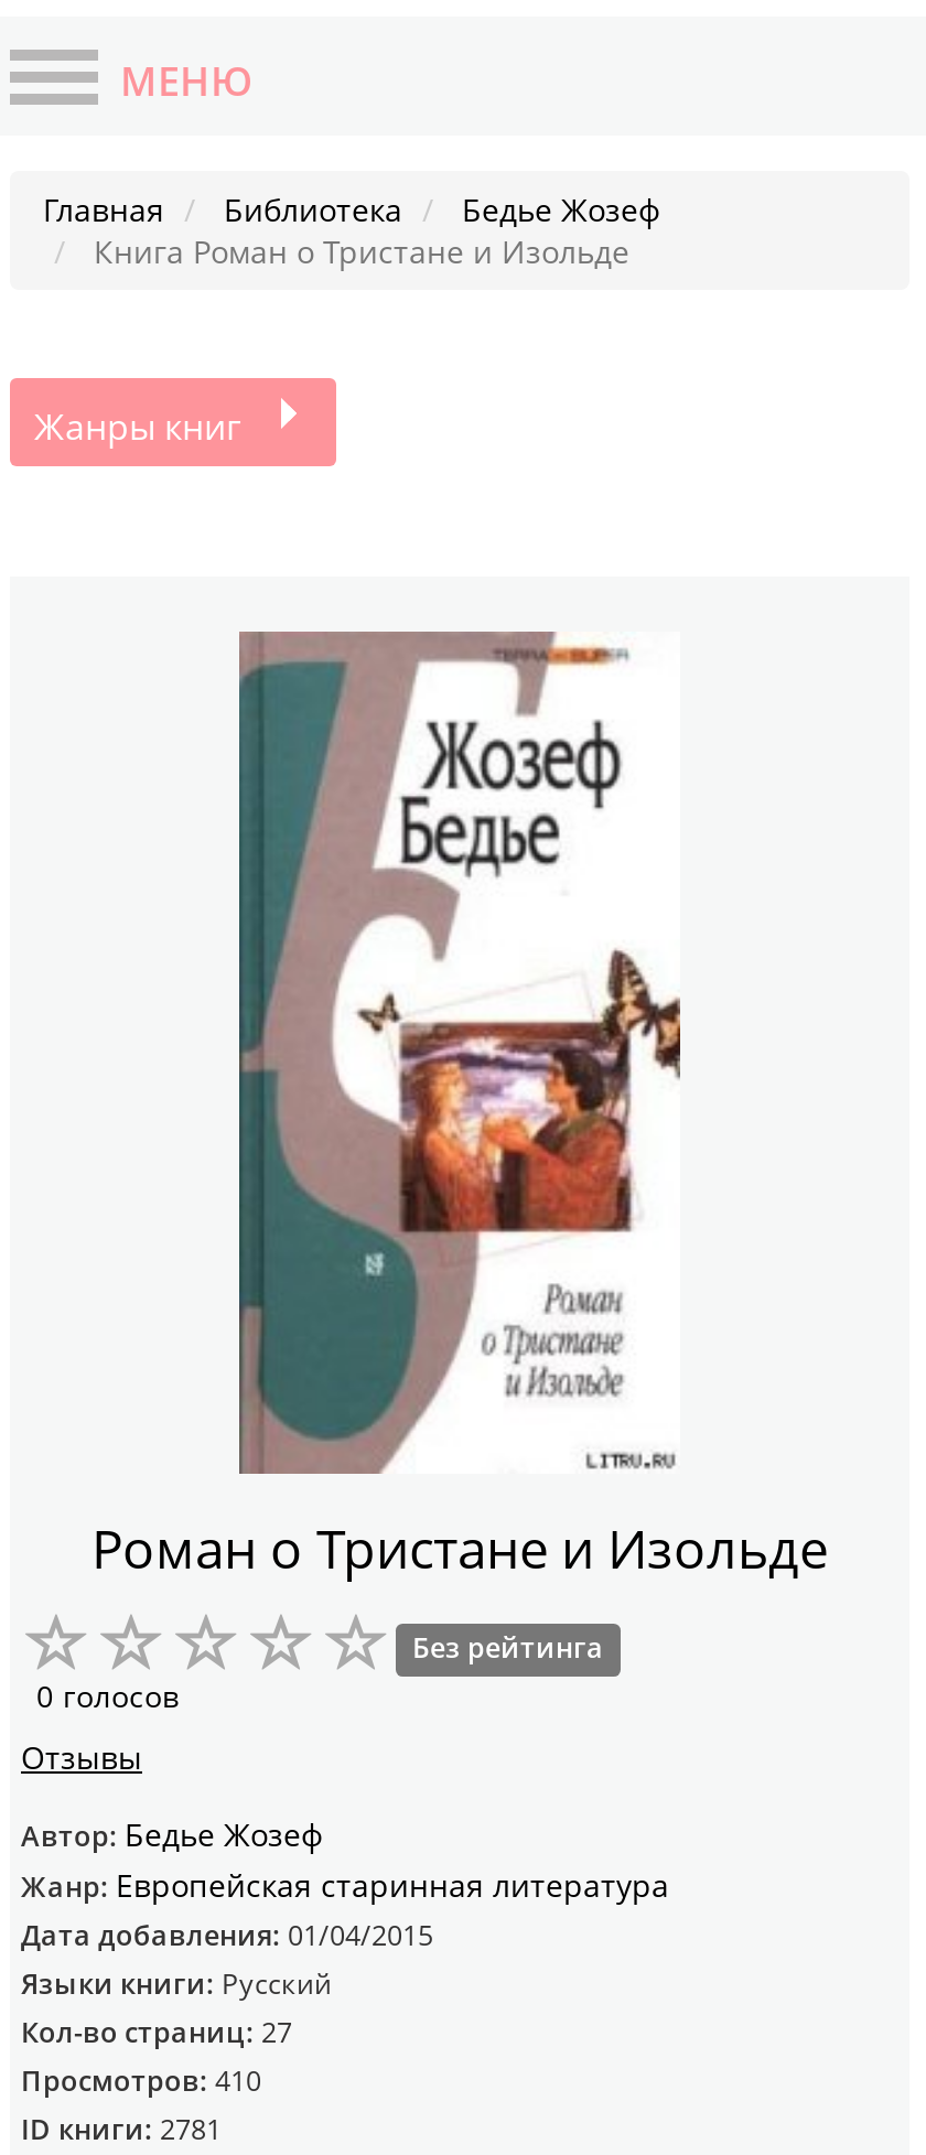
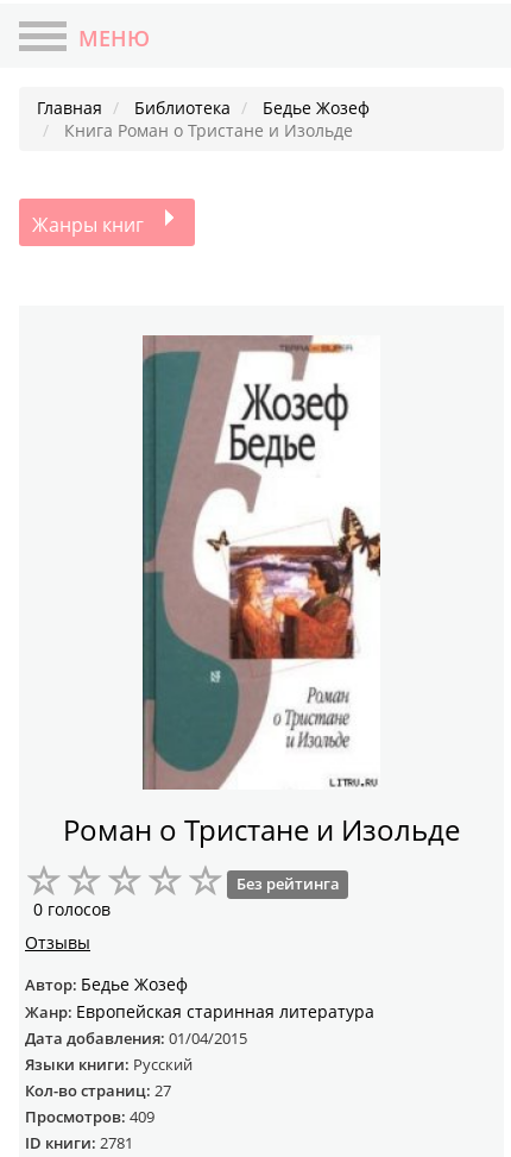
[21,2063,261,2101] Просмотров: 410 -> [25,1108,154,1128] Просмотров: 409

